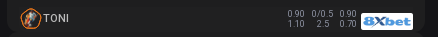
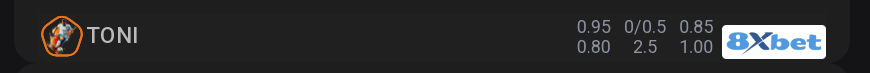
[288,9,305,19] 0.90 -> [577,17,611,37] 0.95
[340,9,357,19] 0.90 -> [679,17,713,37] 0.85
[288,19,305,29] 1.10 -> [577,37,611,57] 0.80
[340,19,357,29] 0.70 -> [679,37,713,57] 1.00

